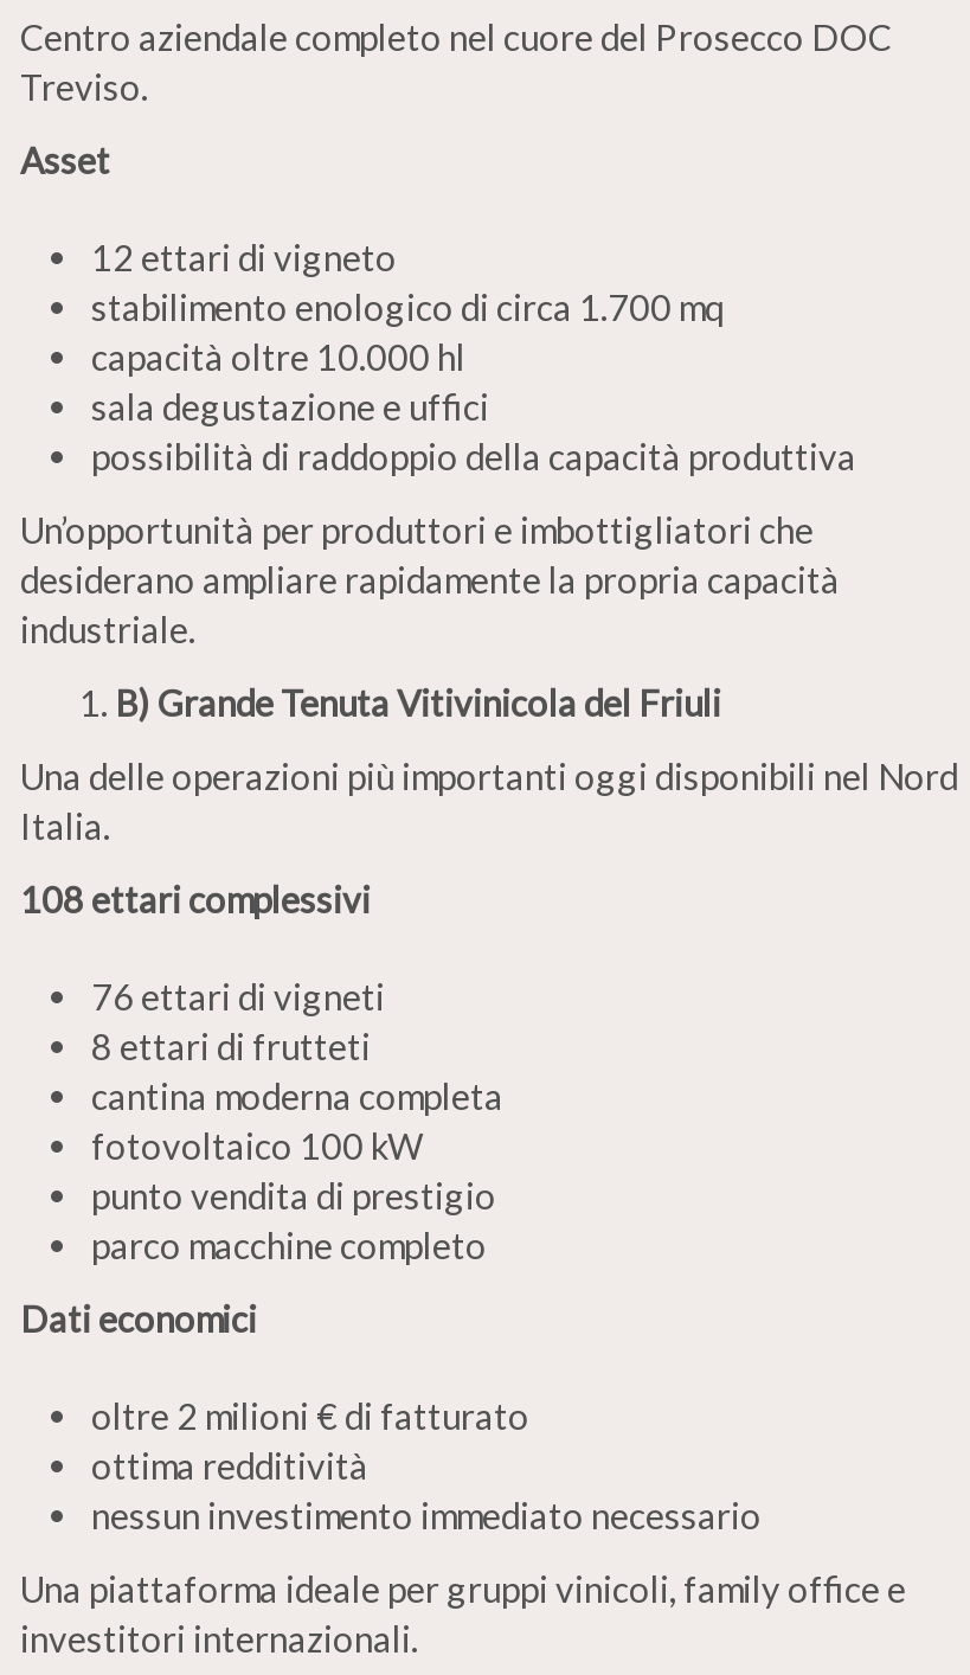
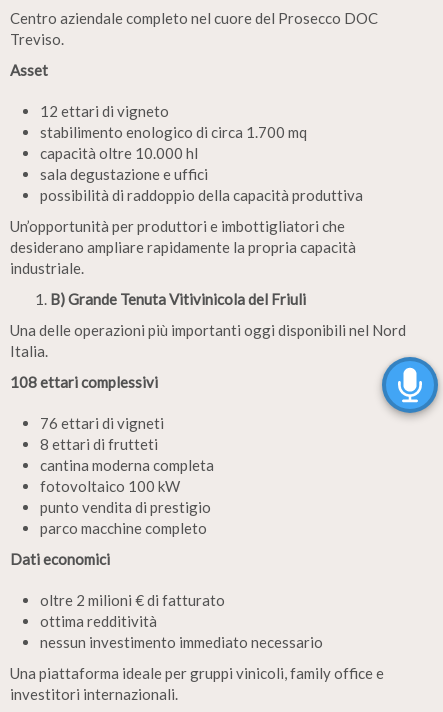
none -> [378,355,440,420] [image]

